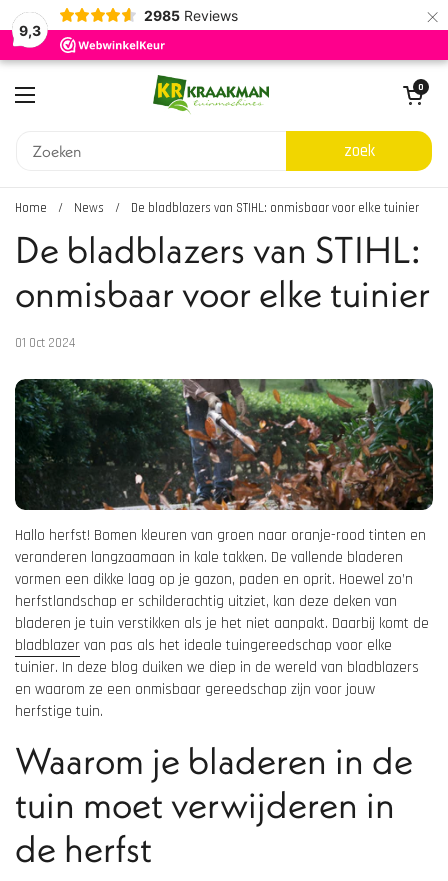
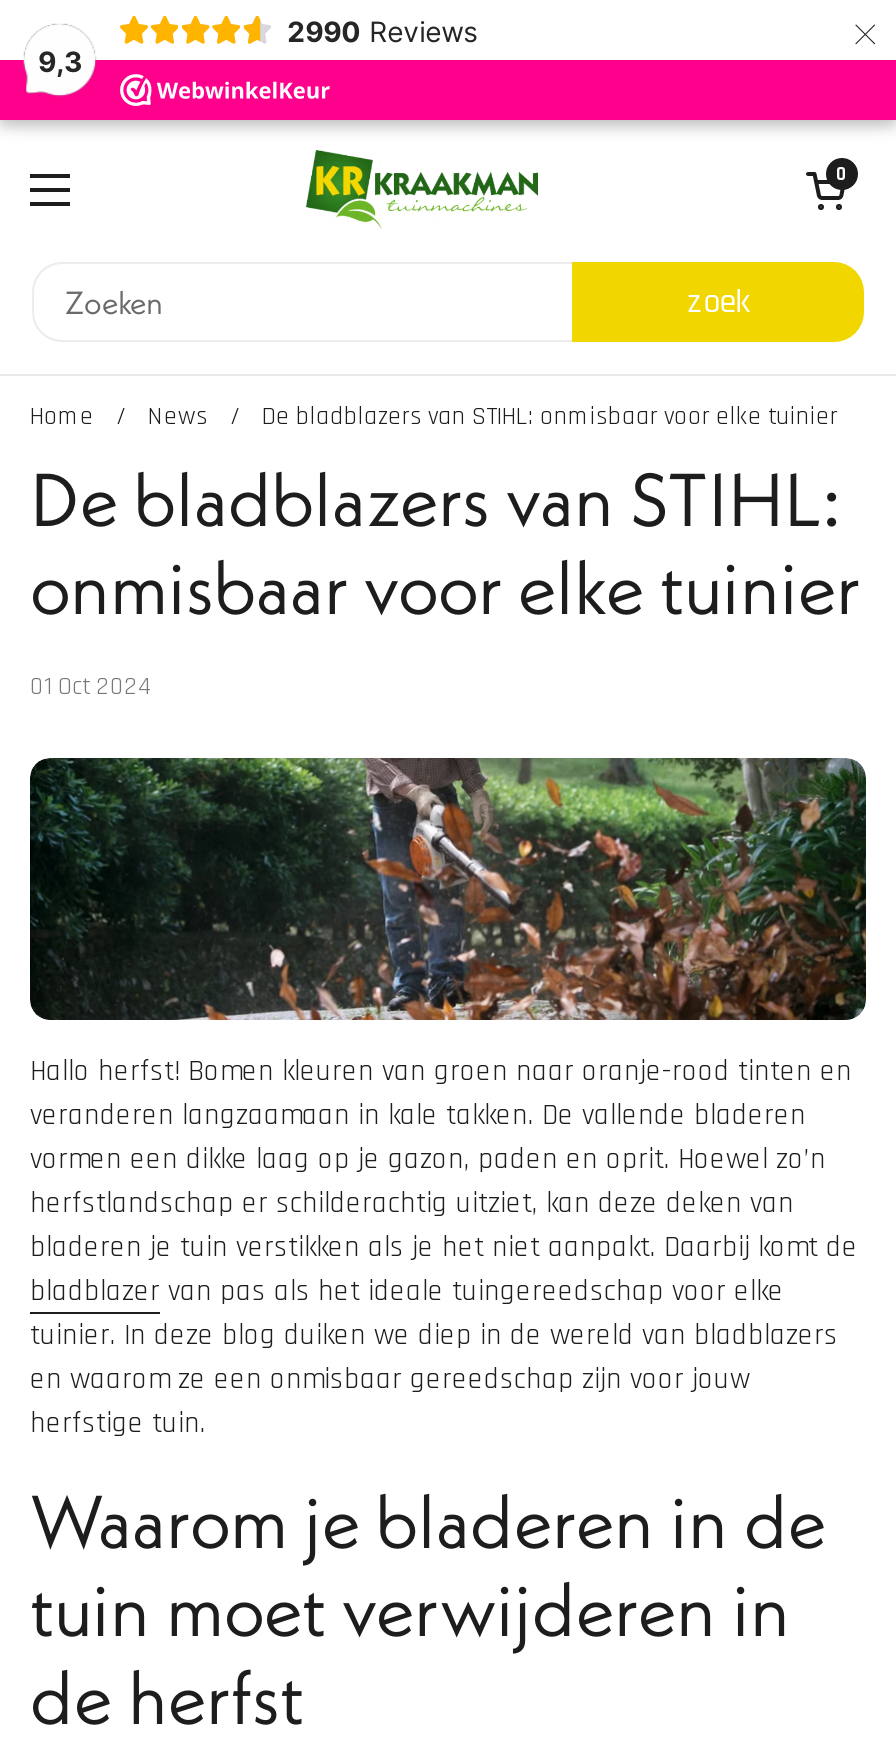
[144,6,238,23] 2985 Reviews -> [287,13,477,47] 2990 Reviews

